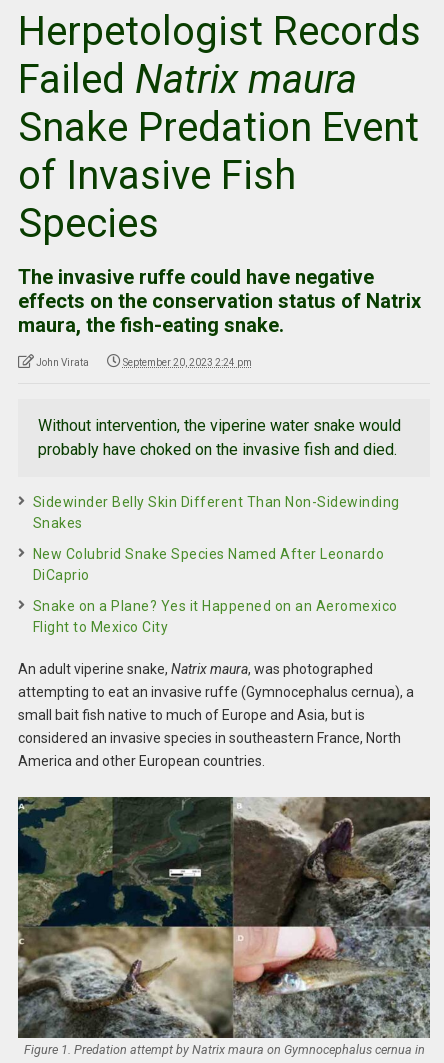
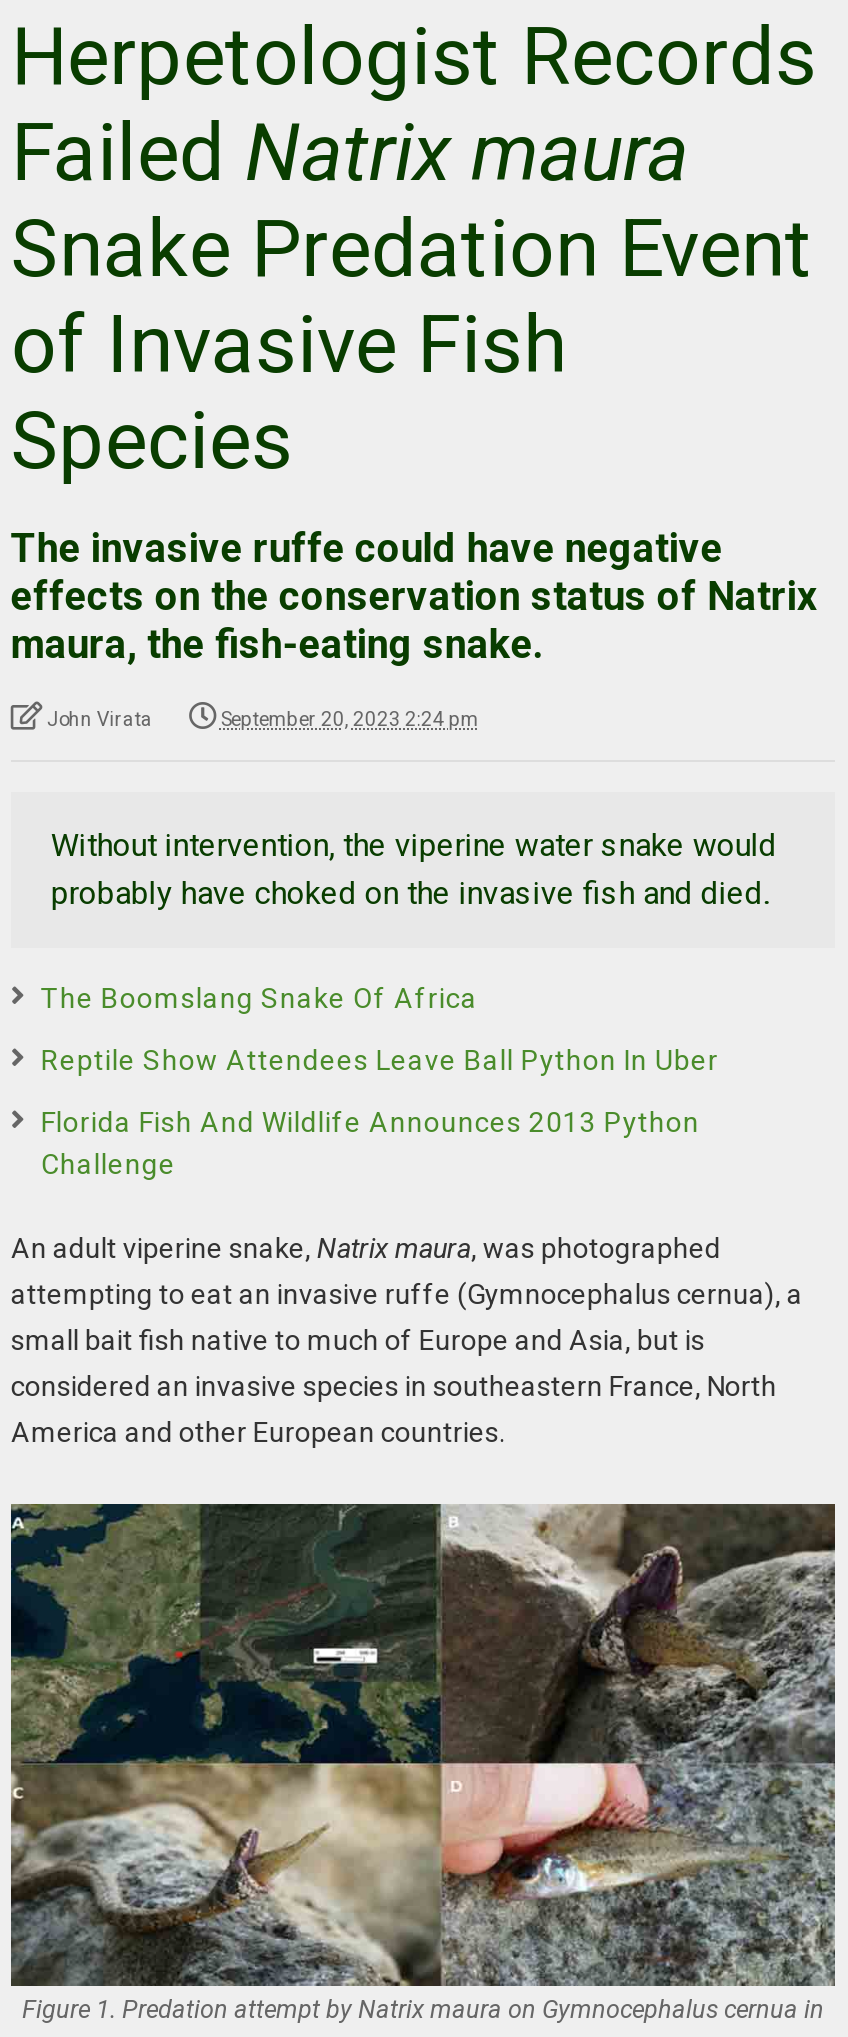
[33,494,400,531] Sidewinder Belly Skin Different Than Non-Sidewinding | Snakes -> [41,982,478,1014] The Boomslang Snake Of Africa
[33,546,384,583] New Colubrid Snake Species Named After Leonardo | DiCaprio -> [41,1044,719,1076] Reptile Show Attendees Leave Ball Python In Uber
[33,598,398,635] Snake on a Plane? Yes it Happened on an Aeromexico | Flight to Mexico City -> [41,1106,700,1180] Florida Fish And Wildlife Announces 2013 Python | Challenge

